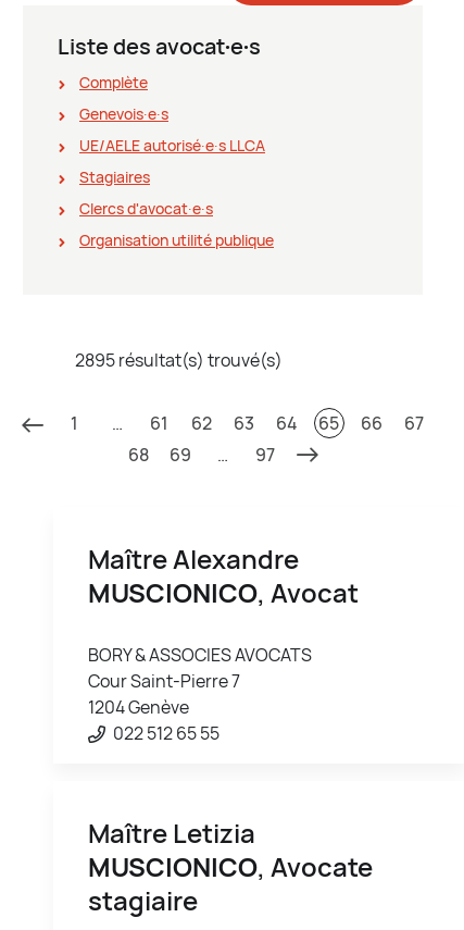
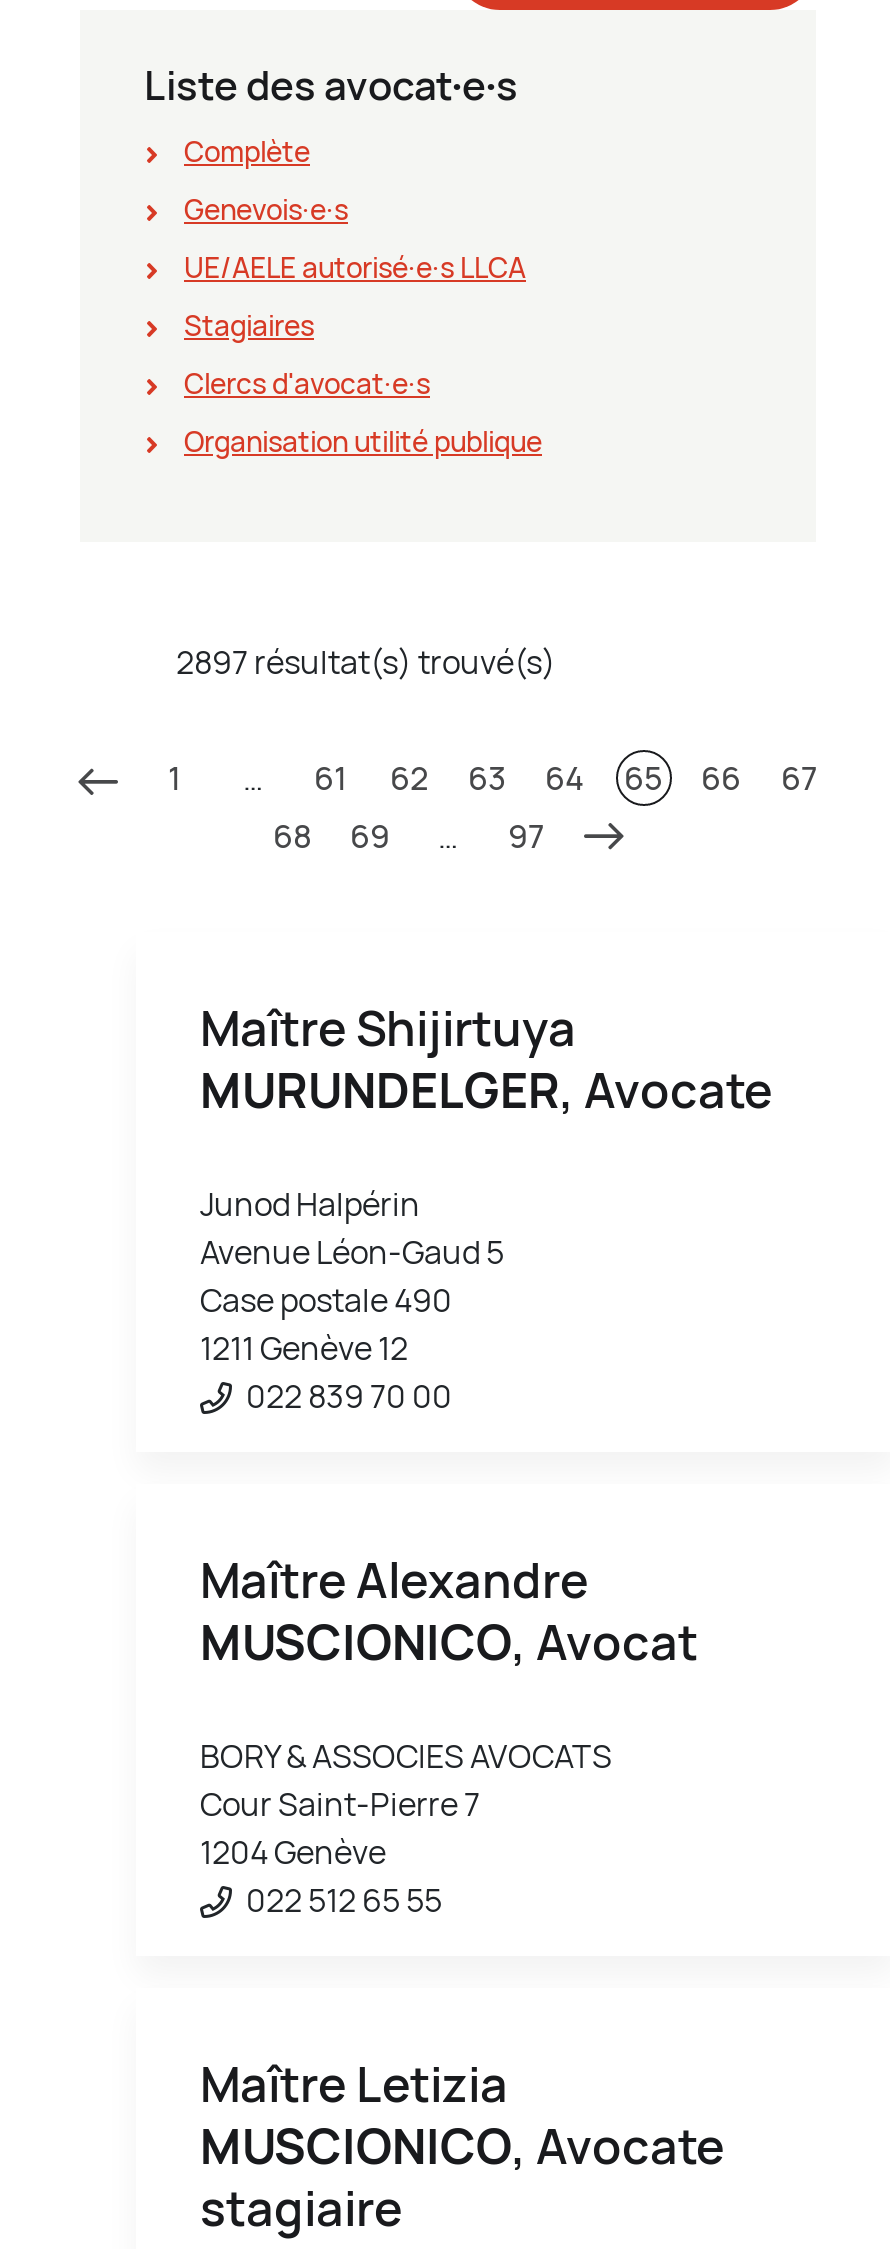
[75,348,283,372] 2895 résultat(s) trouvé(s) -> [176,640,556,684] 2897 résultat(s) trouvé(s)
none -> [200,994,772,1418] Maître Shijirtuya | MURUNDELGER, Avocate | Junod Halpérin | Avenue Léon-Gaud 5 | Case postale 490 | 1211 Genève 12 | 022 839 70 00

